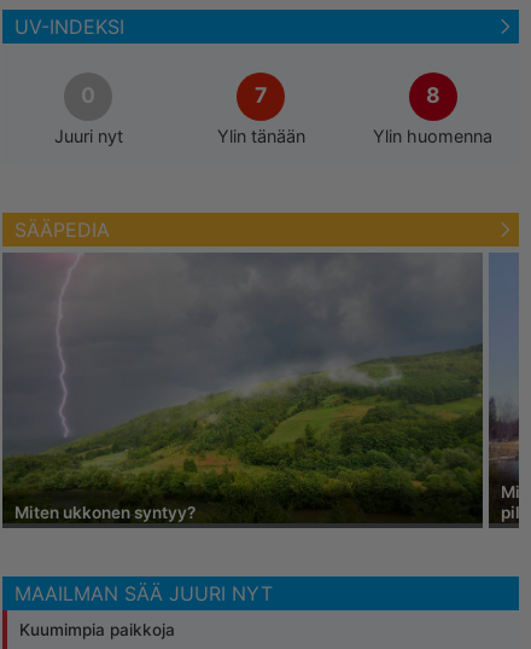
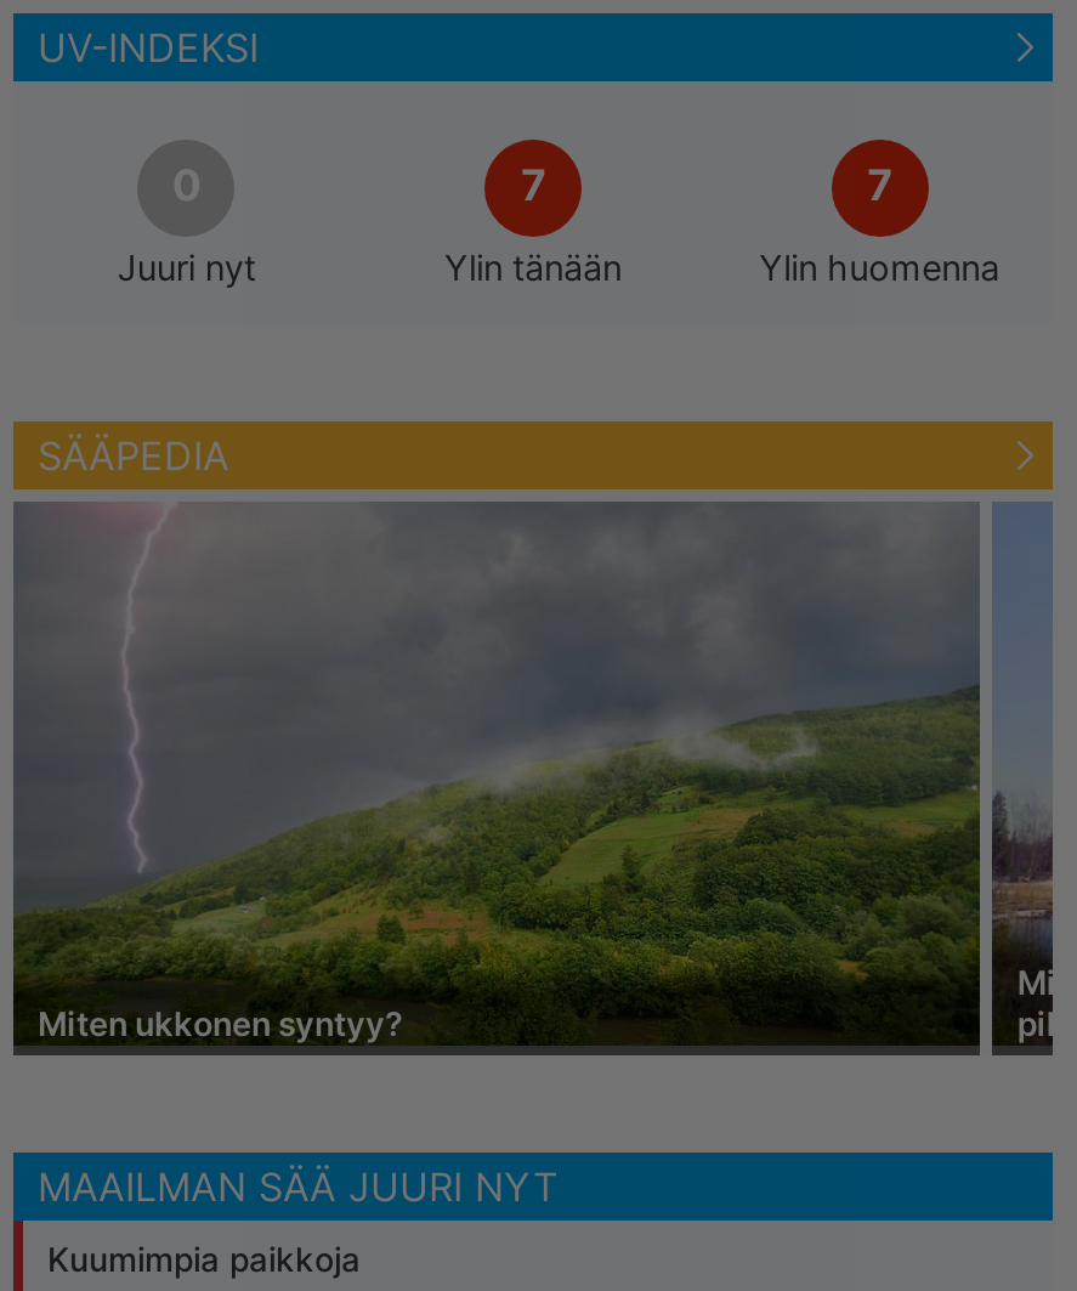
[426,83,440,108] 8 -> [867,160,892,211] 7

